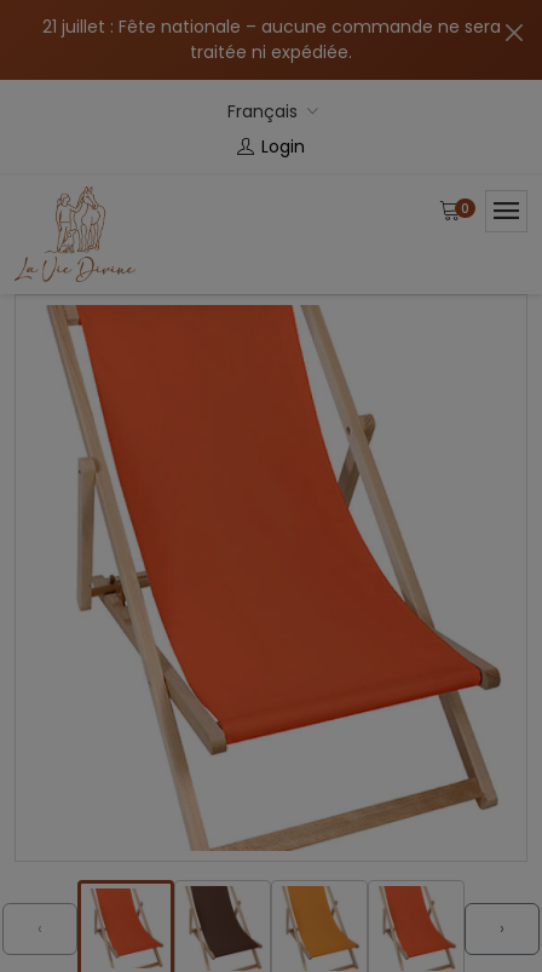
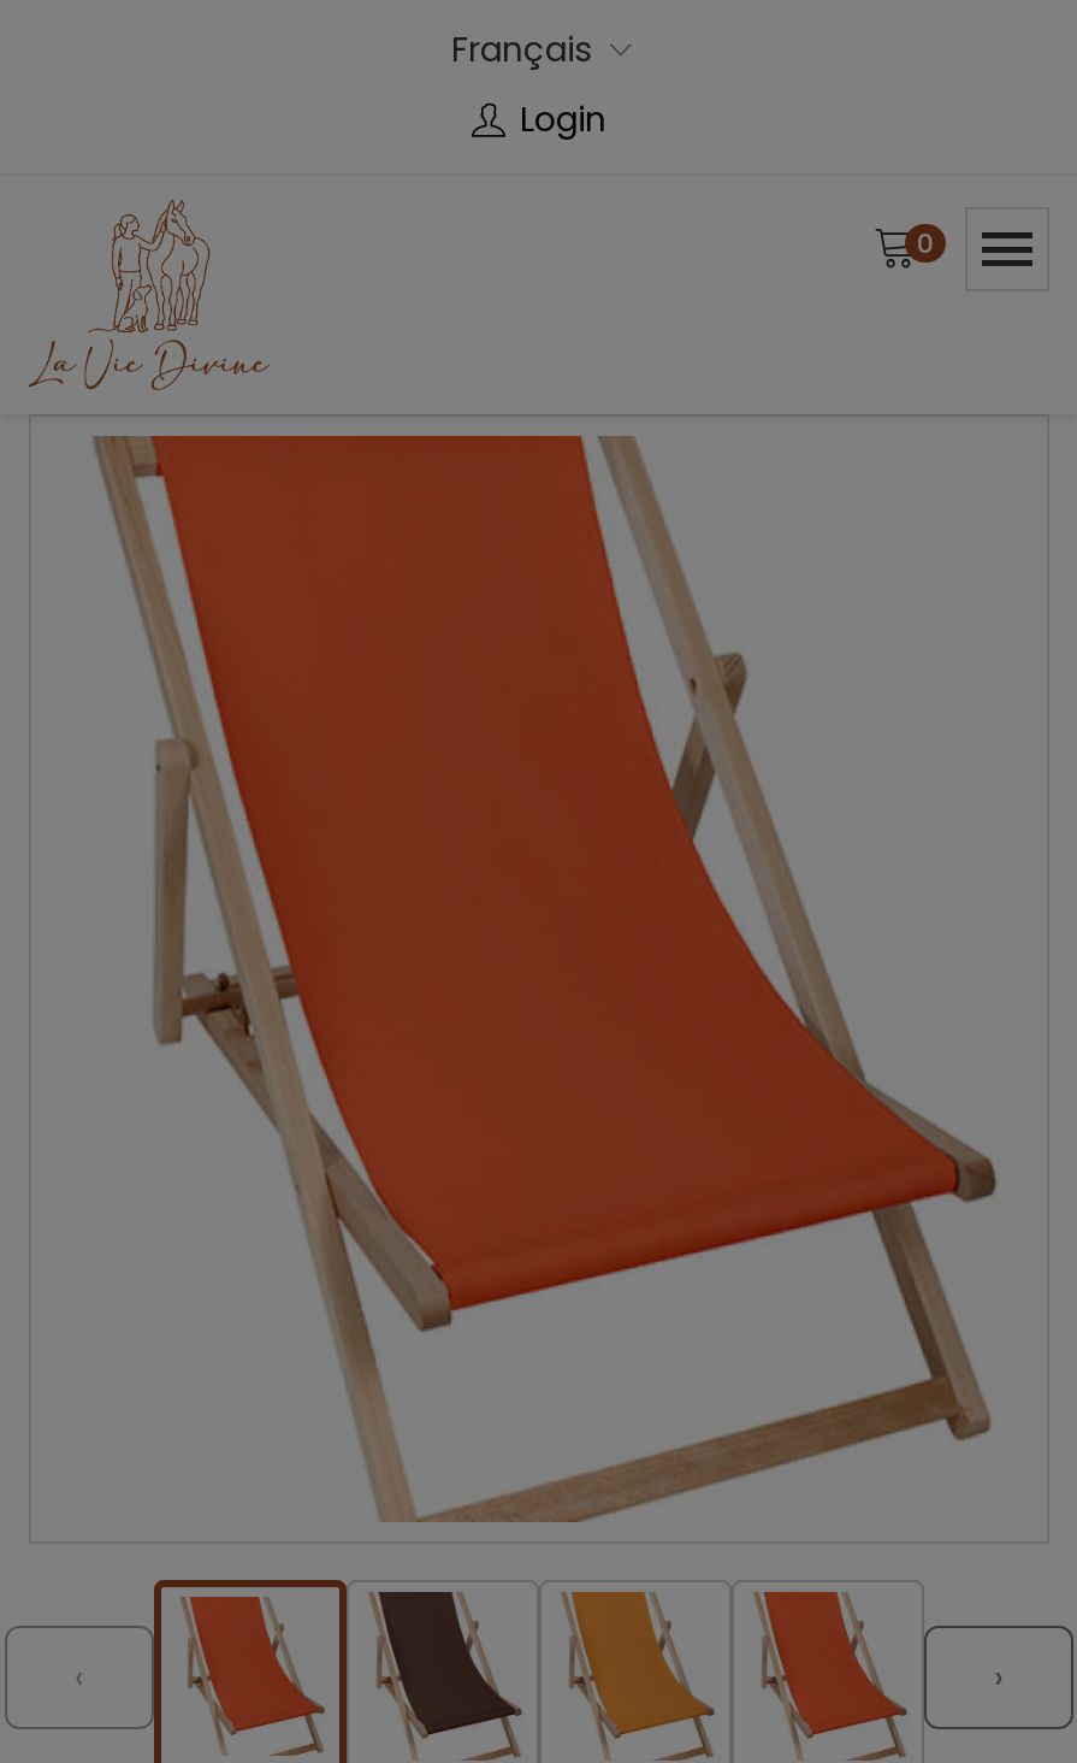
[42,15,500,64] 21 juillet : Fête nationale – aucune commande ne sera | traitée ni expédiée. -> none

